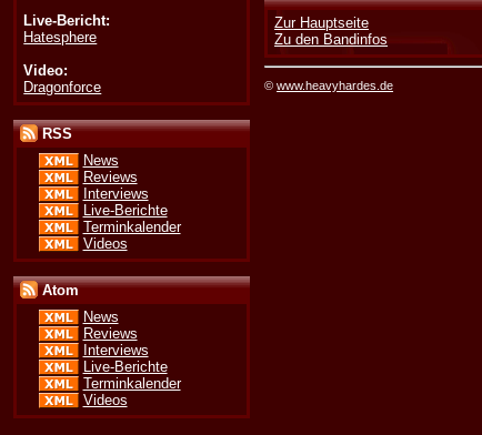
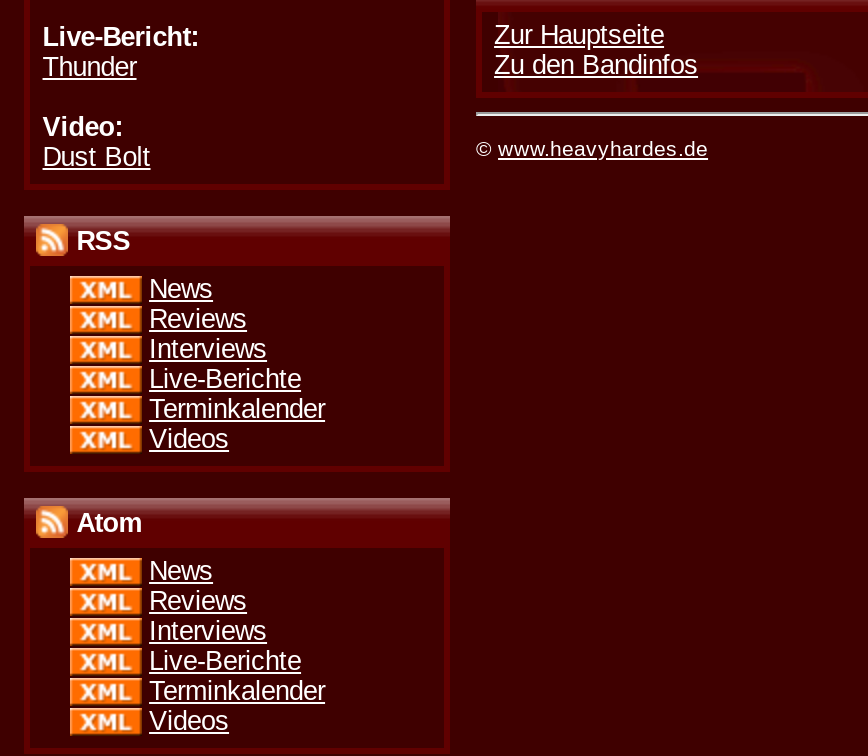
[24,28,97,45] Hatesphere -> [43,51,137,81] Thunder
[24,78,101,95] Dragonforce -> [43,141,151,171] Dust Bolt

